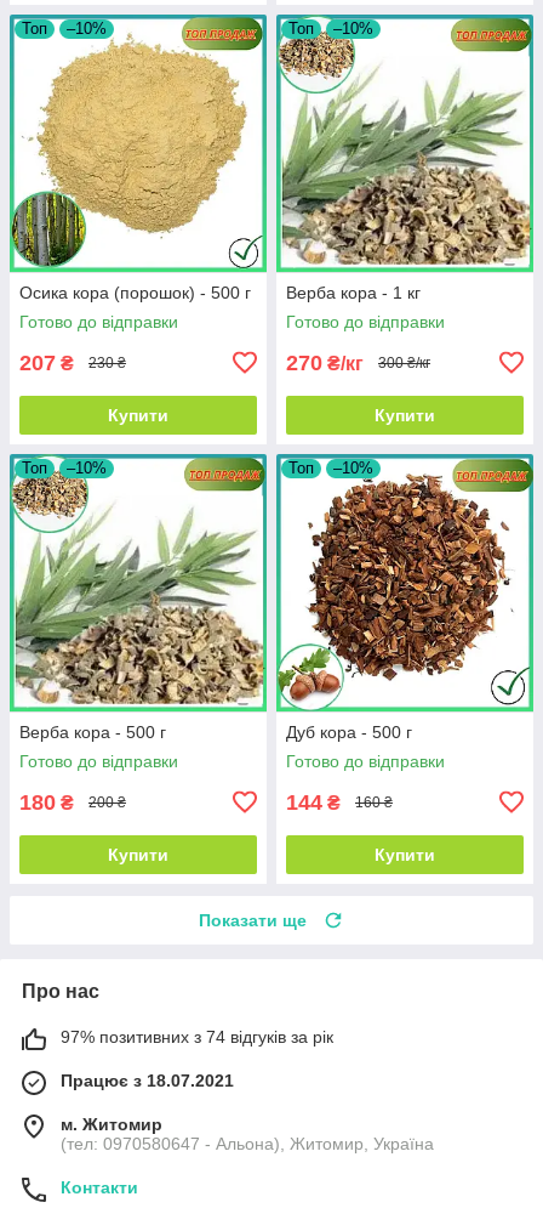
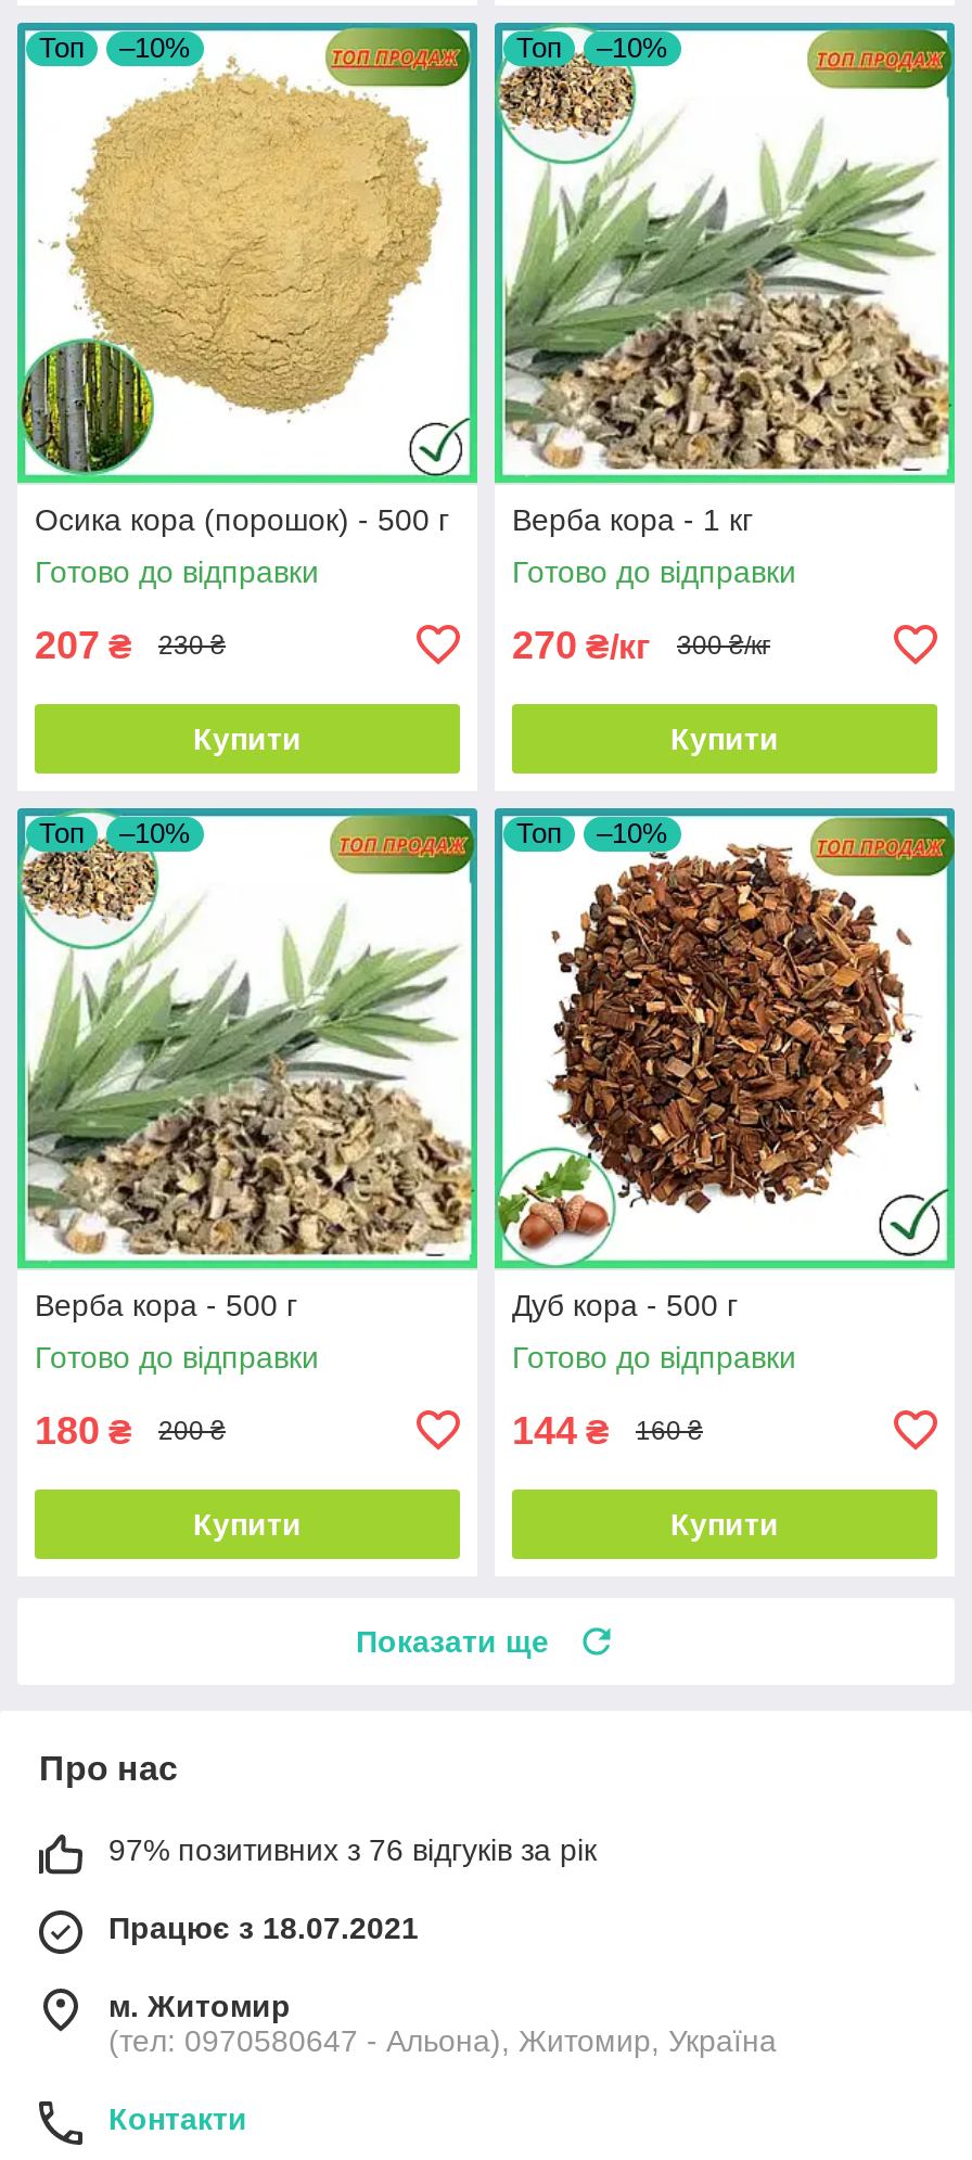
[61,1027,333,1046] 97% позитивних з 74 відгуків за рік -> [108,1832,597,1867] 97% позитивних з 76 відгуків за рік

